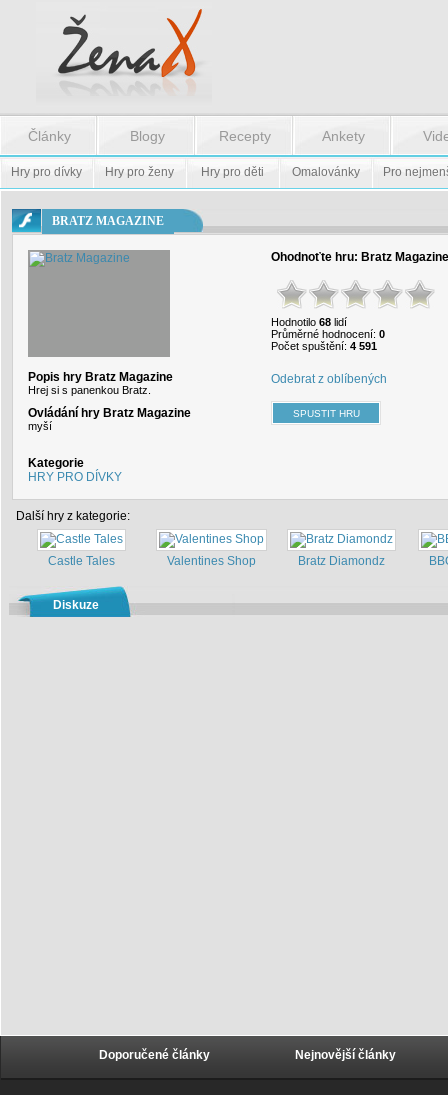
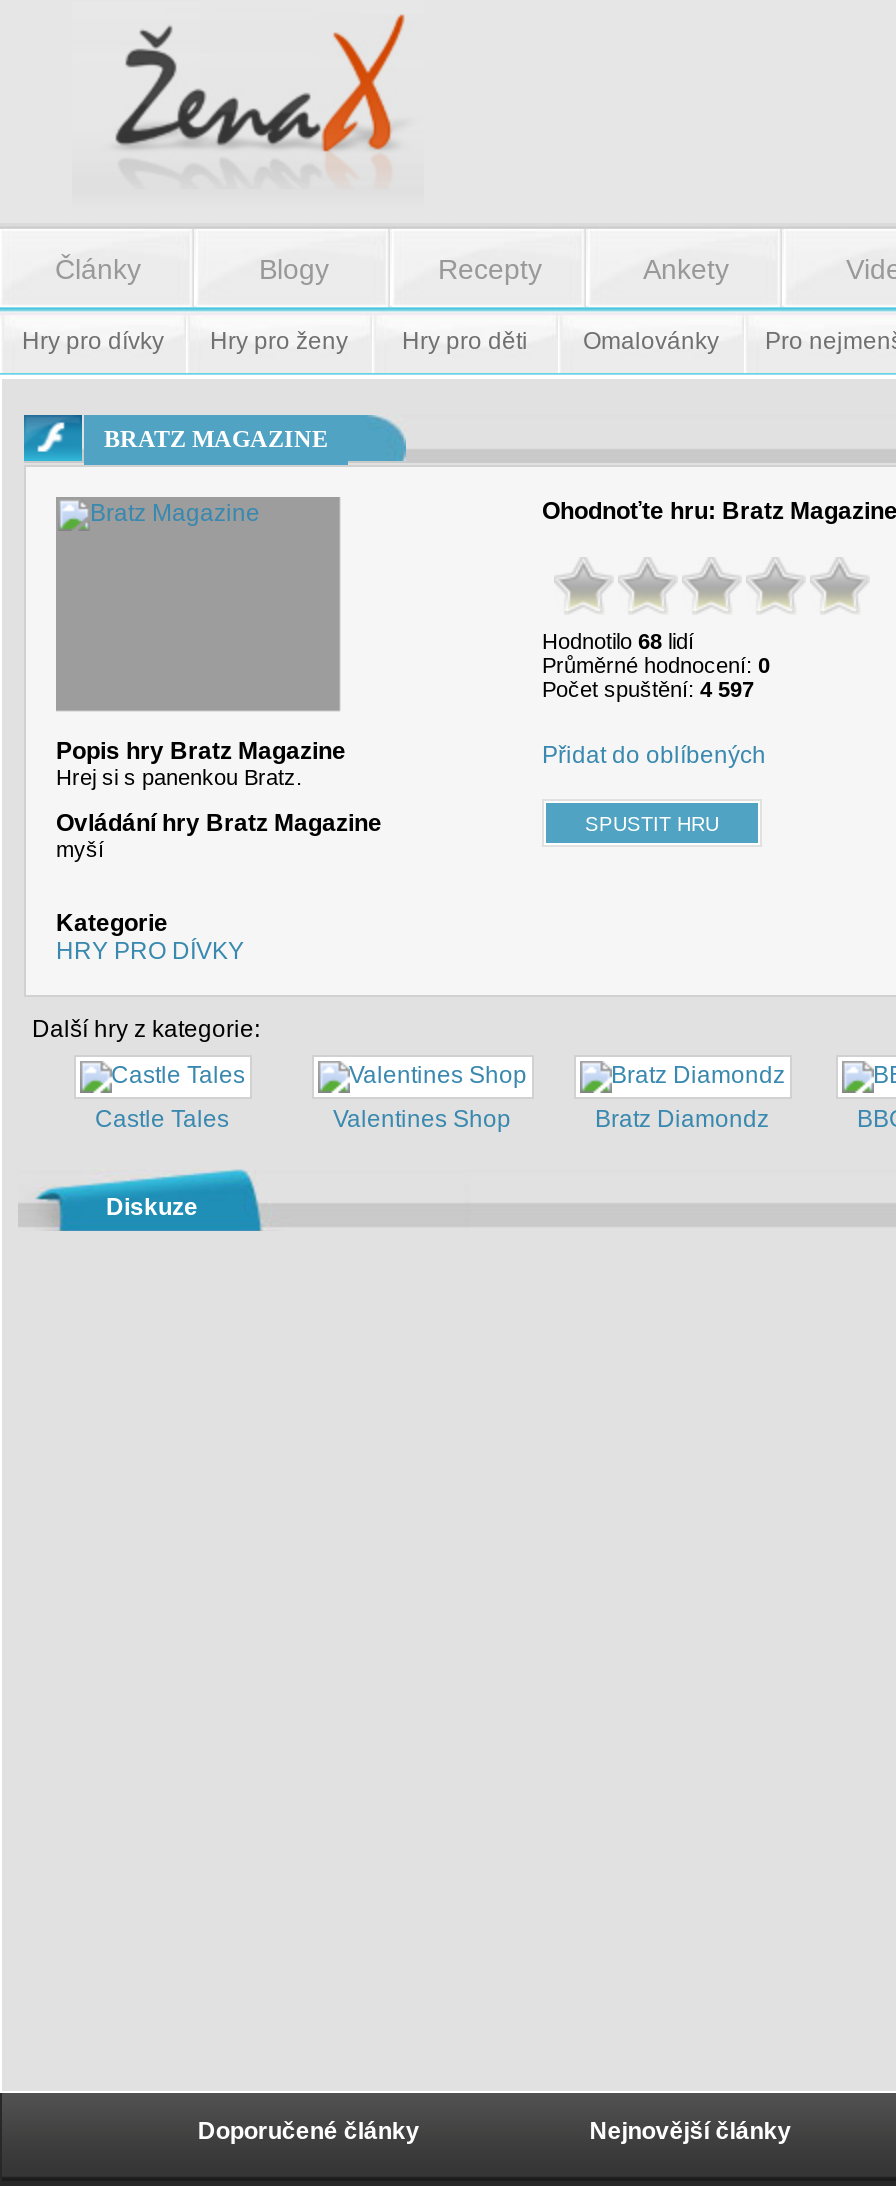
[271,340,377,352] Počet spuštění: 4 591 -> [542,677,754,701] Počet spuštění: 4 597
[271,372,387,386] Odebrat z oblíbených -> [542,741,766,769] Přidat do oblíbených

